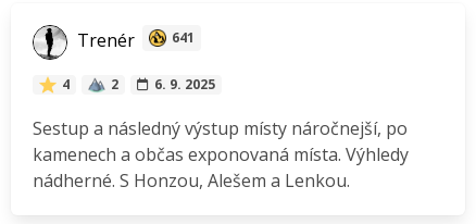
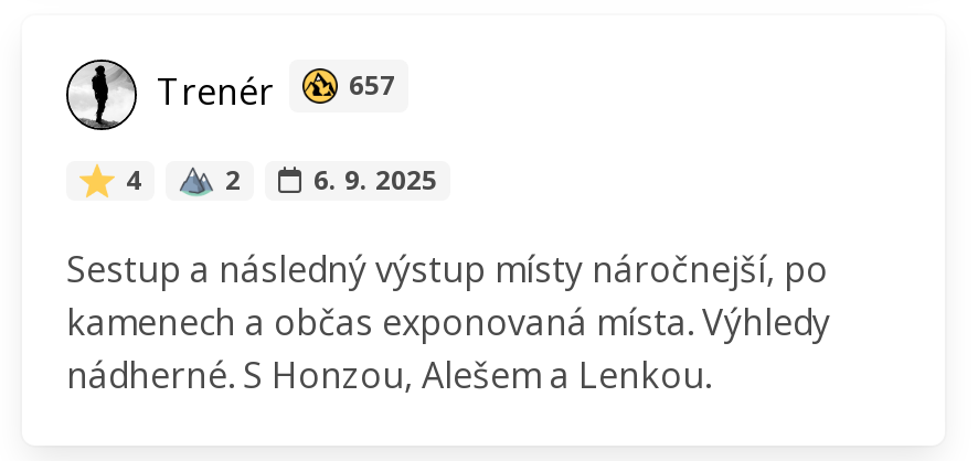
[73,28,195,52] Trenér 641 -> [148,66,395,114] Trenér 657

